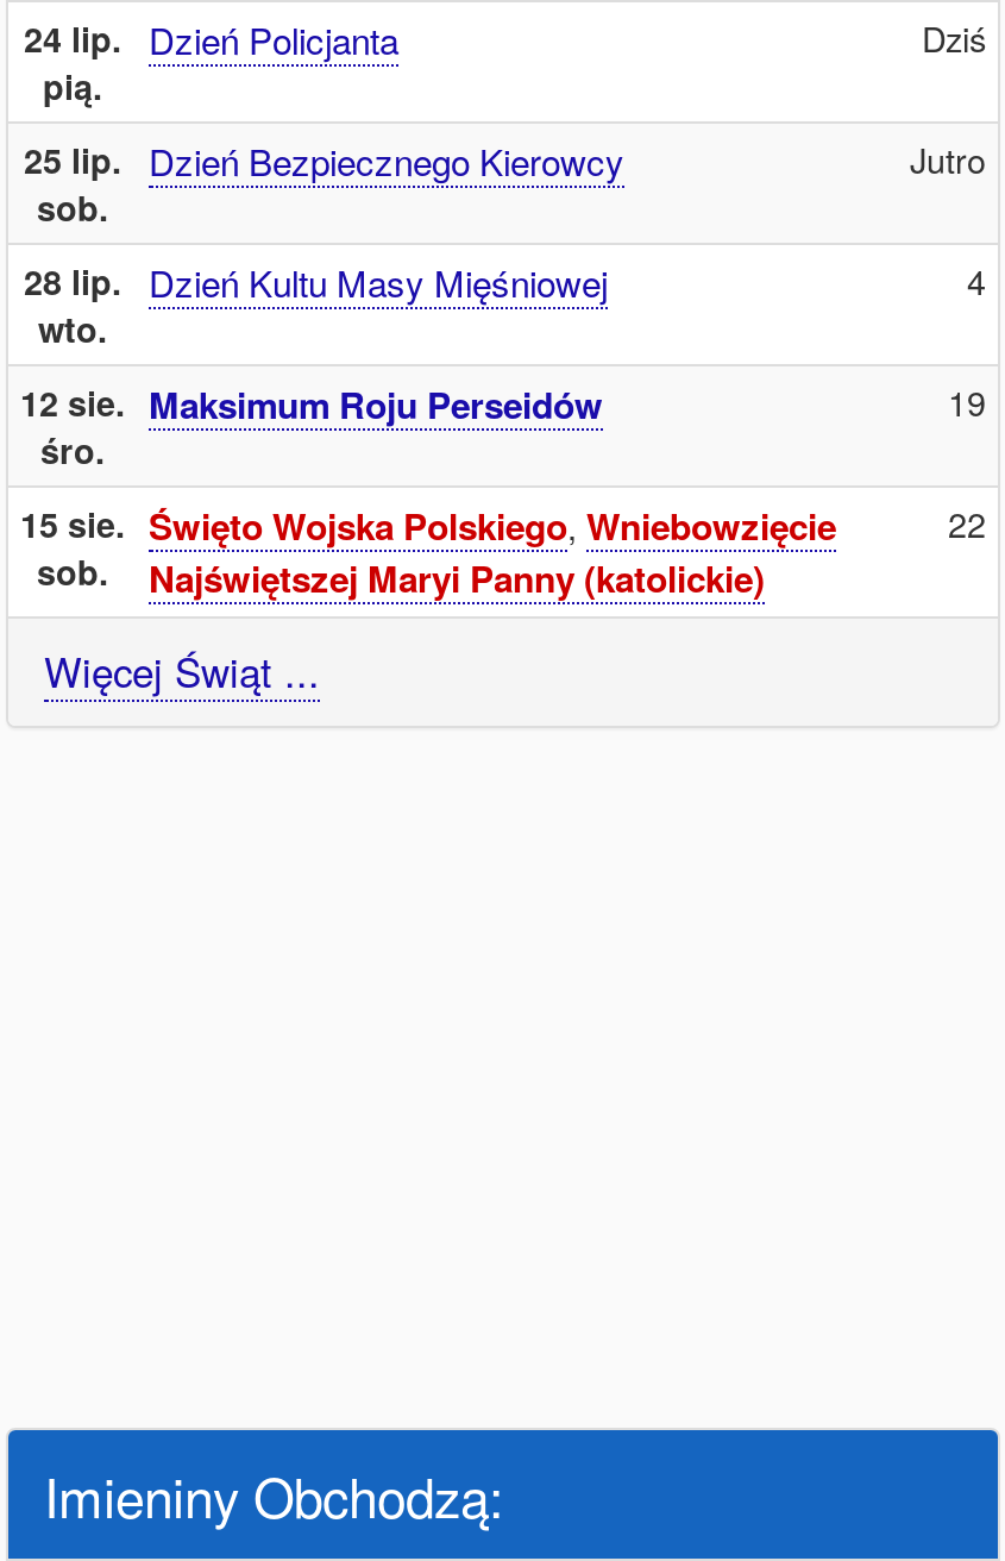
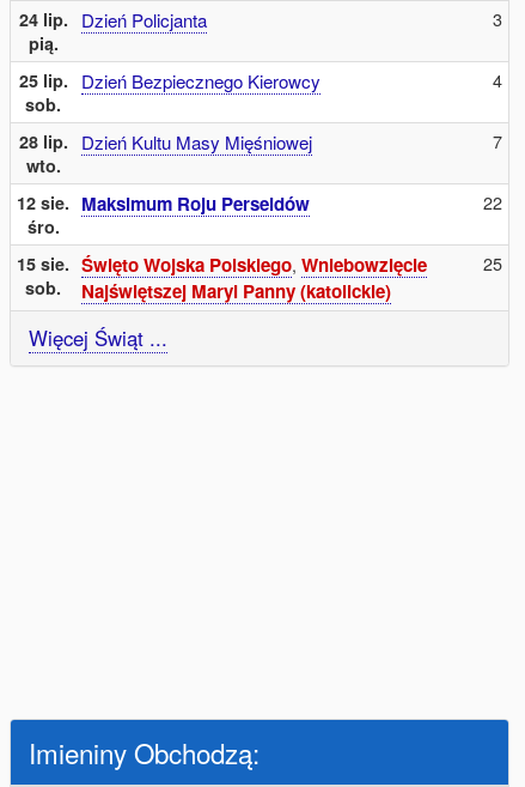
[922,12,986,62] Dziś -> [493,6,502,31] 3
[910,133,986,183] Jutro -> [493,67,502,92] 4
[967,255,986,305] 4 -> [493,128,502,153] 7
[948,376,986,426] 19 -> [483,189,502,214] 22
[948,497,986,547] 22 -> [483,250,502,276] 25

